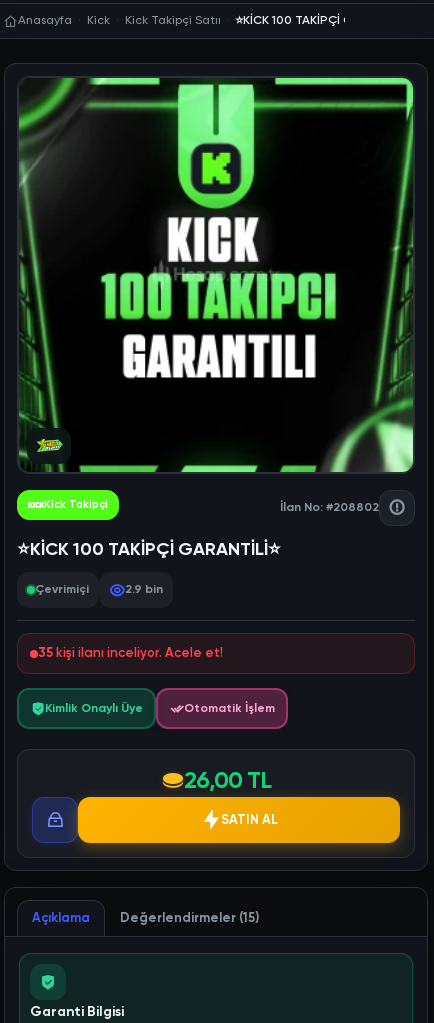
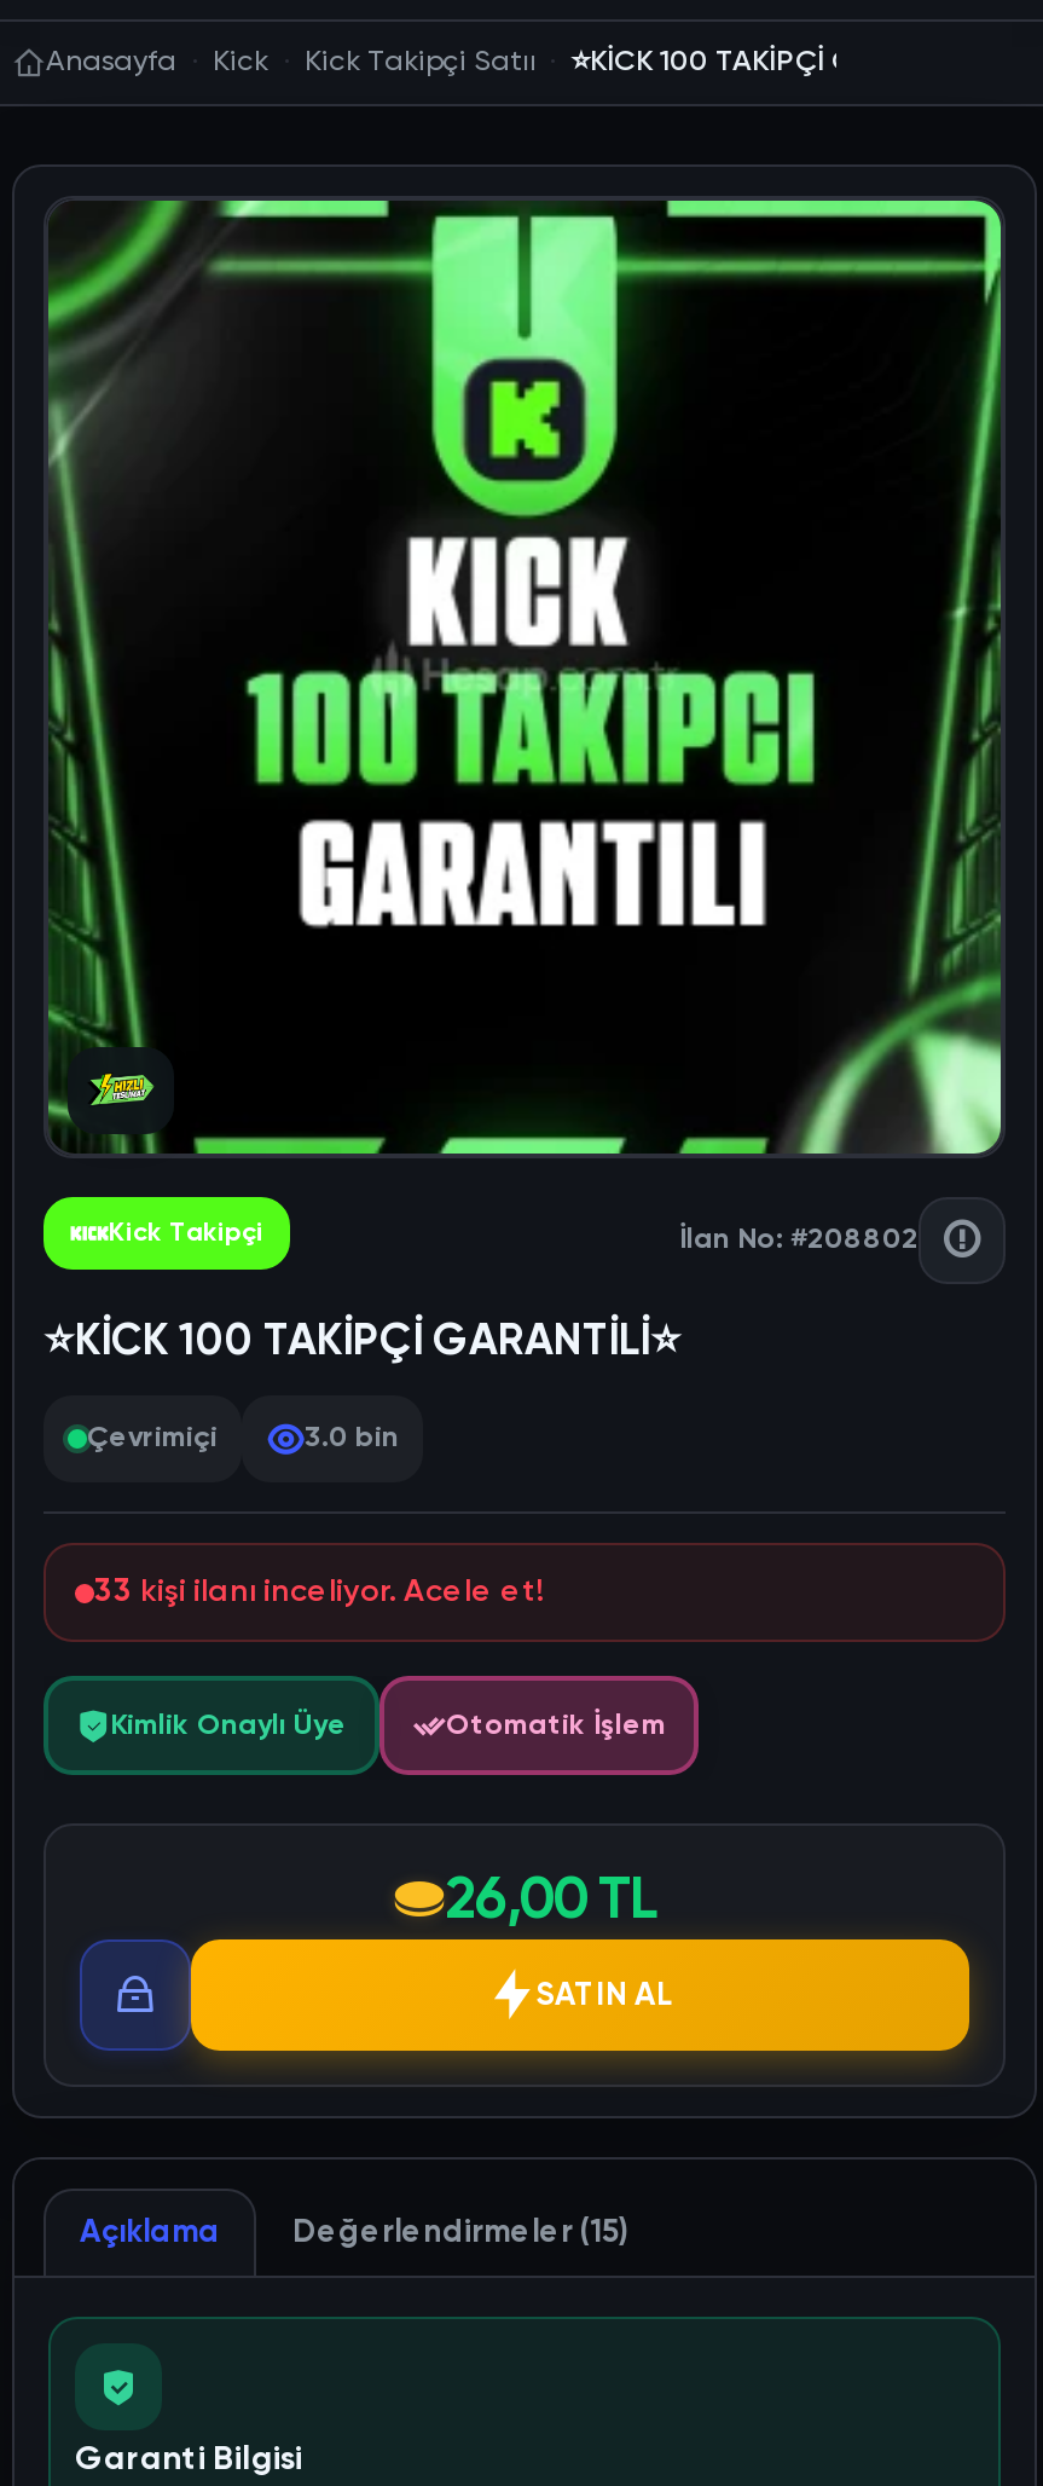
[125,584,163,596] 2.9 bin -> [305,1424,399,1453] 3.0 bin
[38,647,223,660] 35 kişi ilanı inceliyor. Acele et! -> [94,1577,544,1608] 33 kişi ilanı inceliyor. Acele et!

